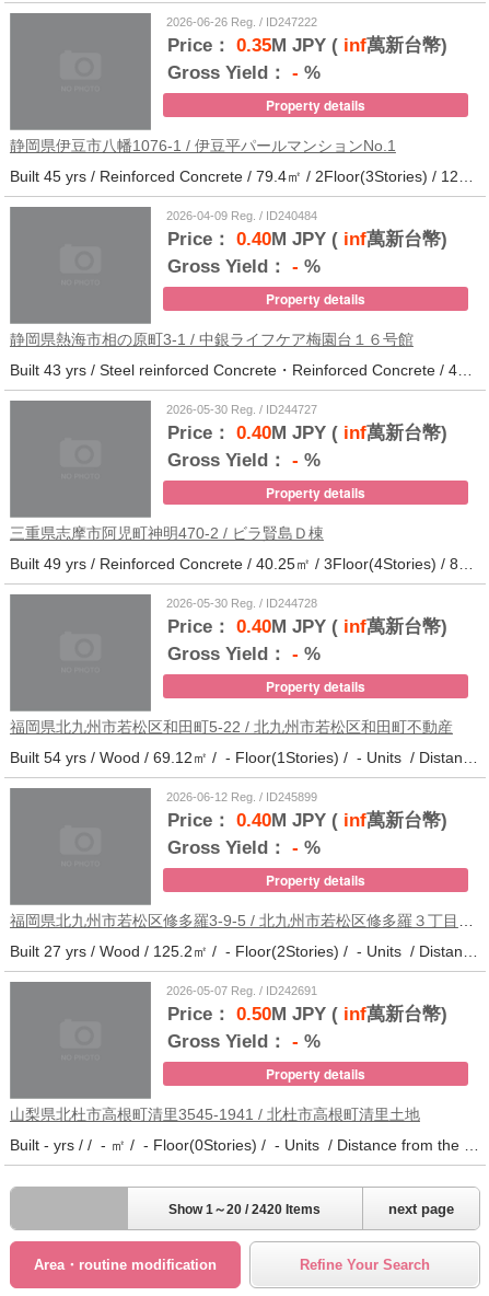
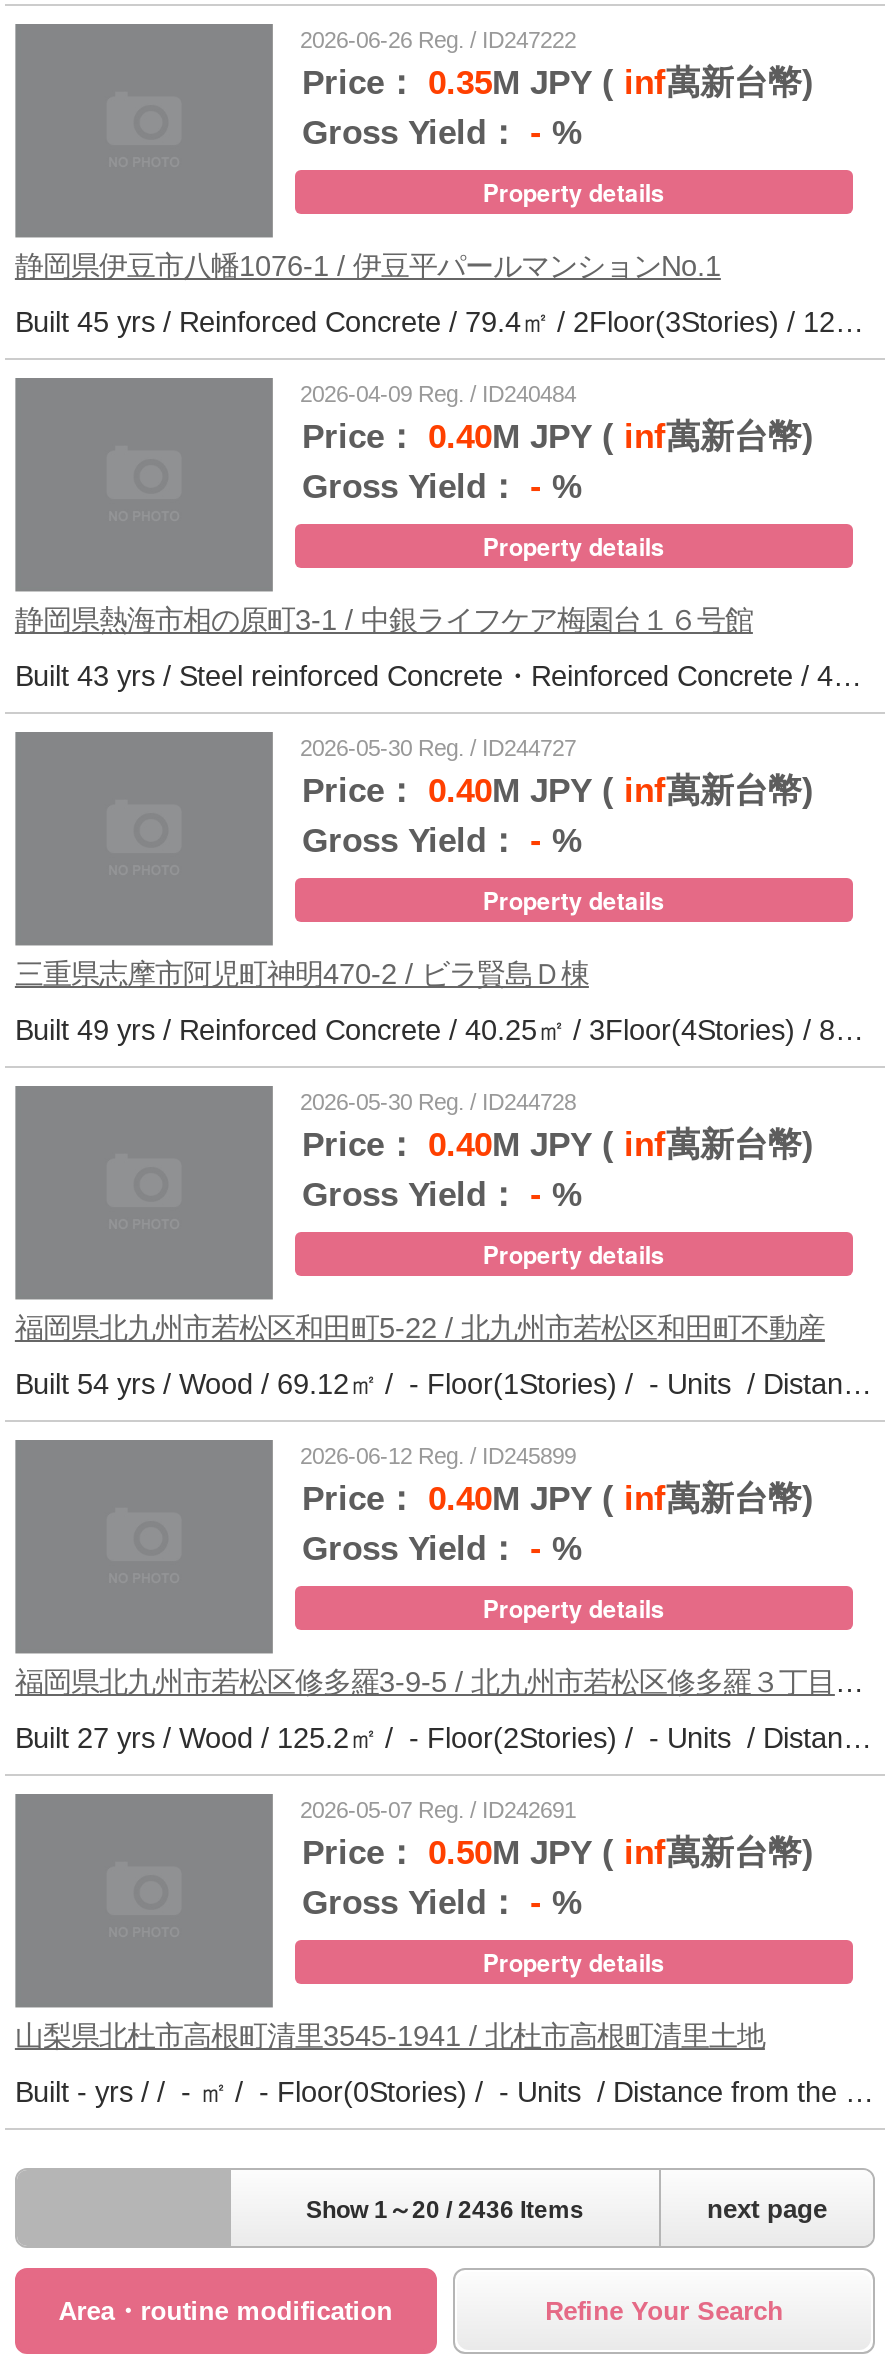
[169,1202,321,1218] Show 1～20 / 2420 Items -> [306,2197,584,2225] Show 1～20 / 2436 Items

